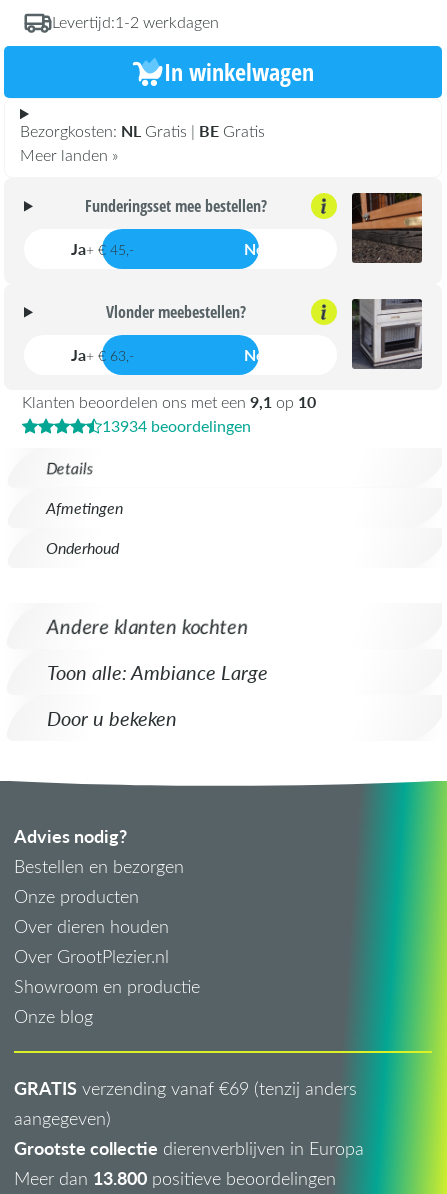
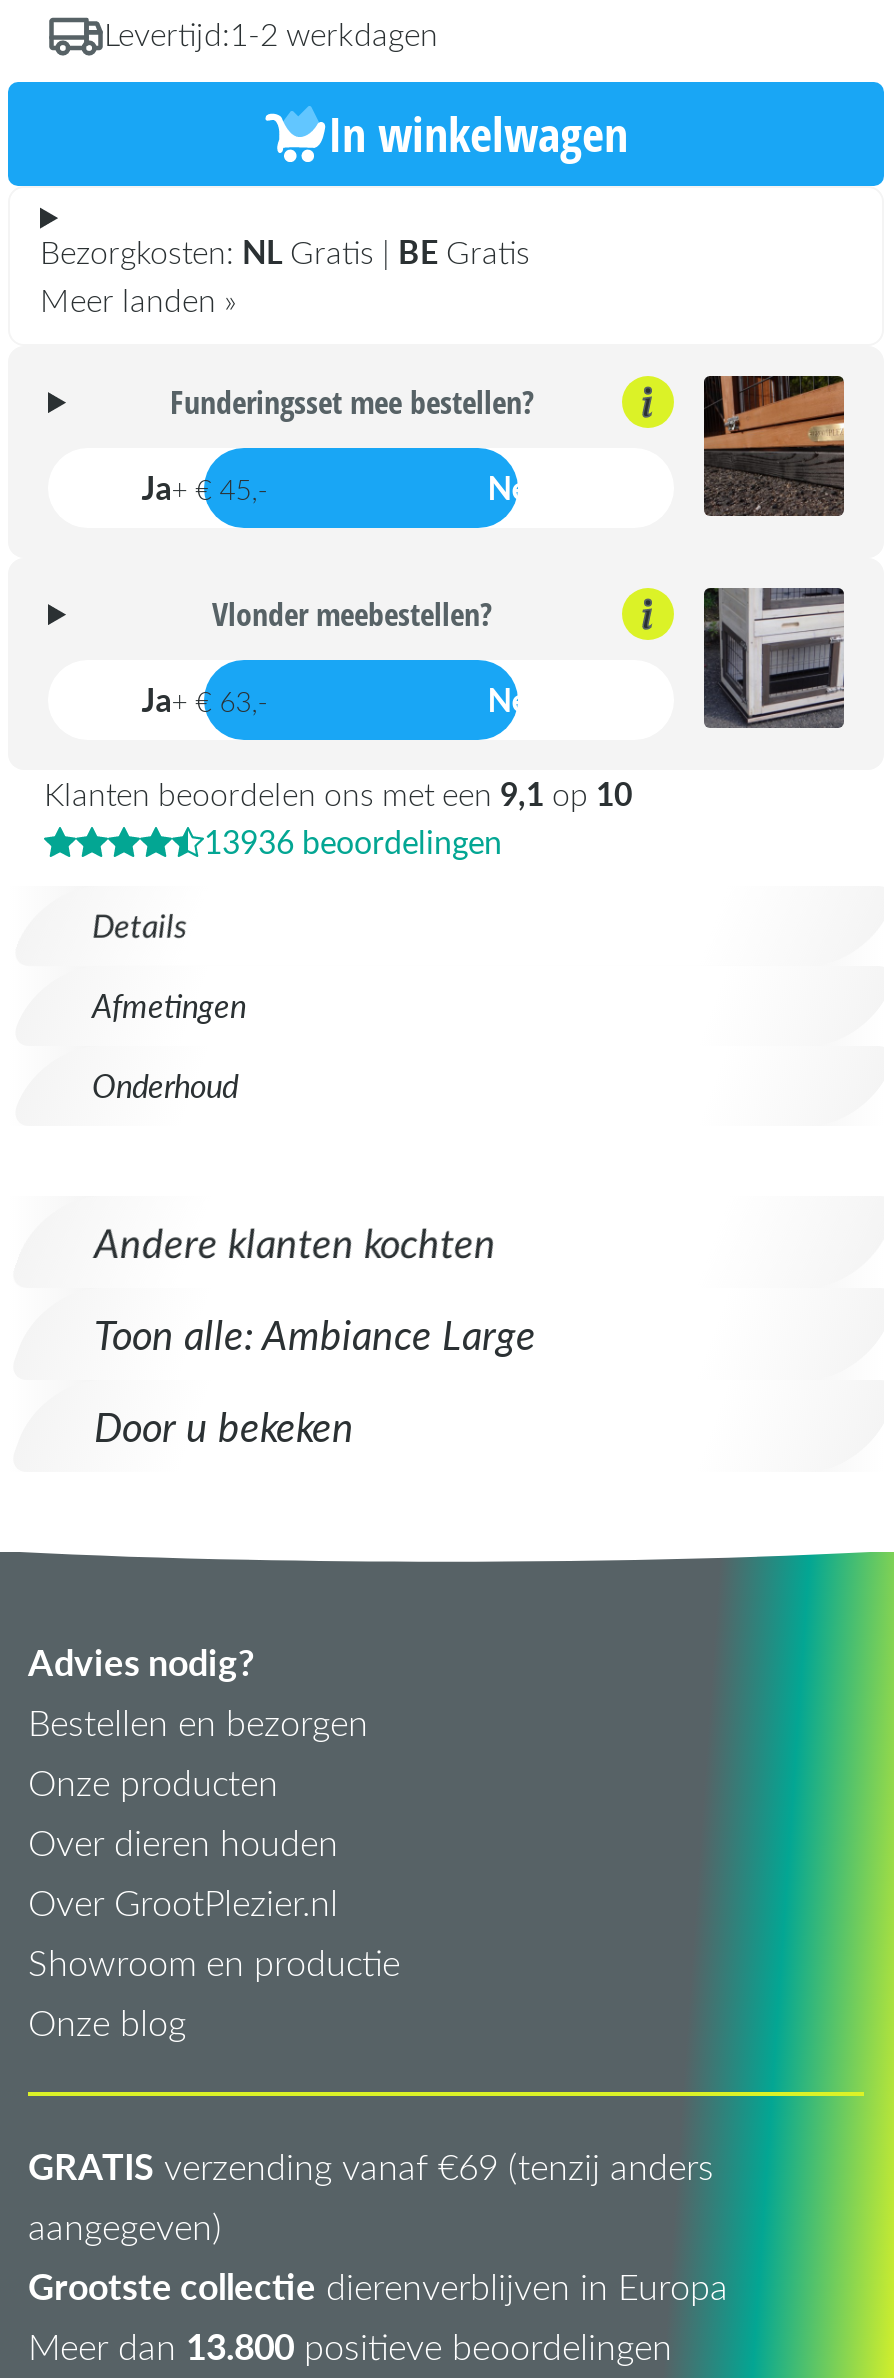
[102,415,251,436] 13934 beoordelingen -> [204,821,502,863] 13936 beoordelingen

